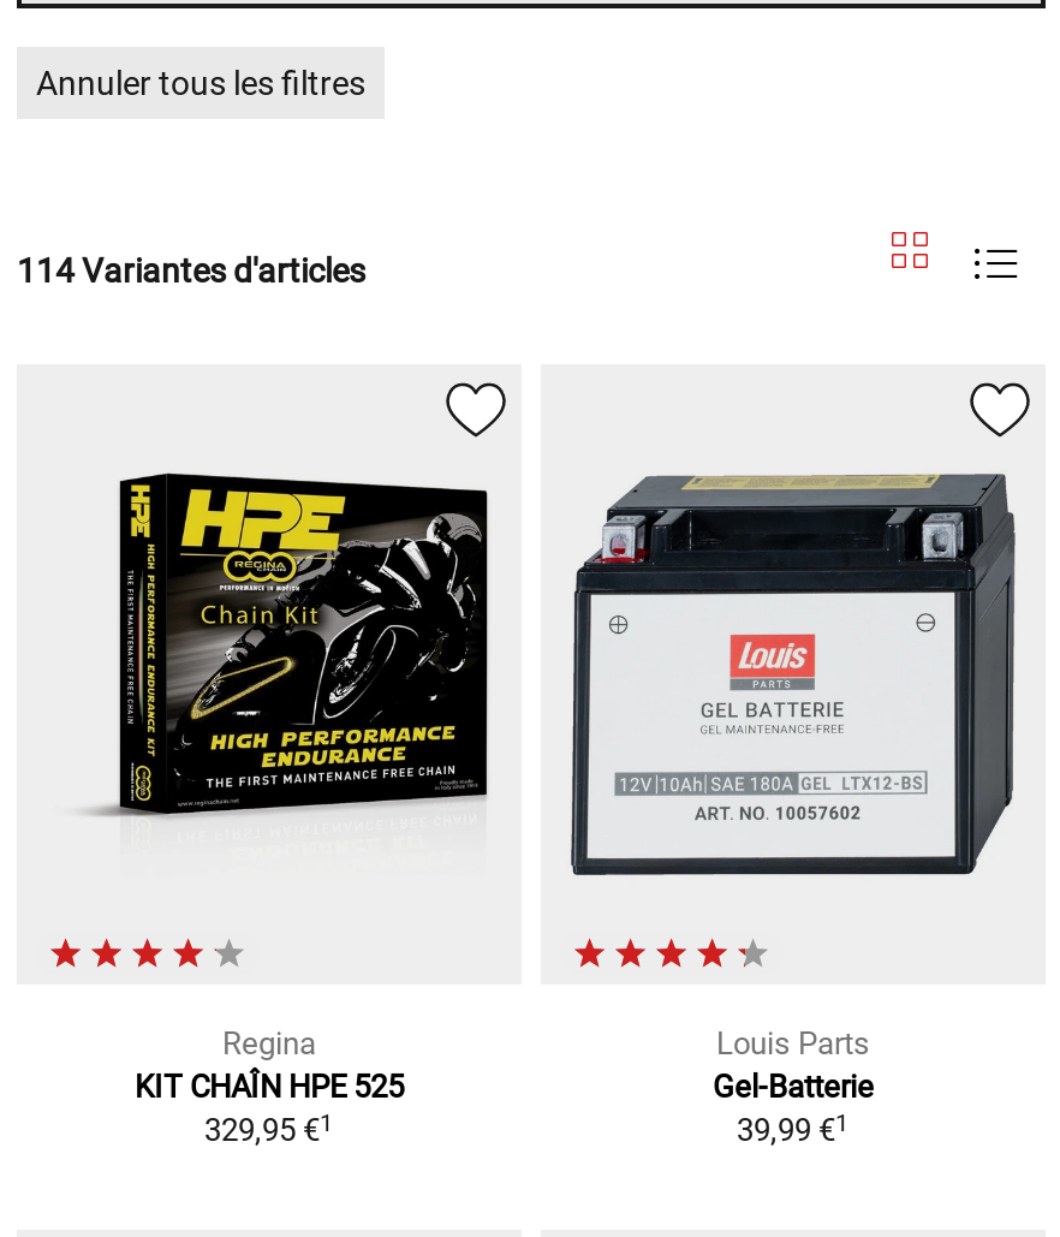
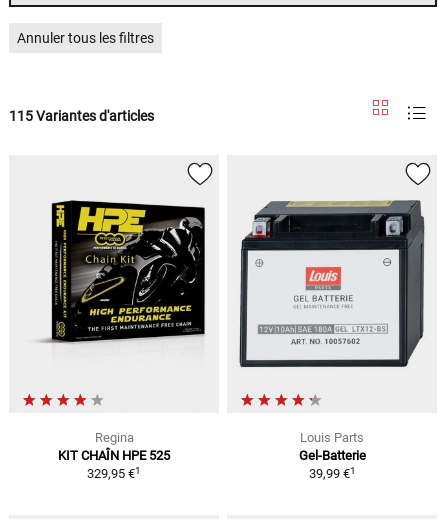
[17,251,365,289] 114 Variantes d'articles -> [9,108,154,124] 115 Variantes d'articles

